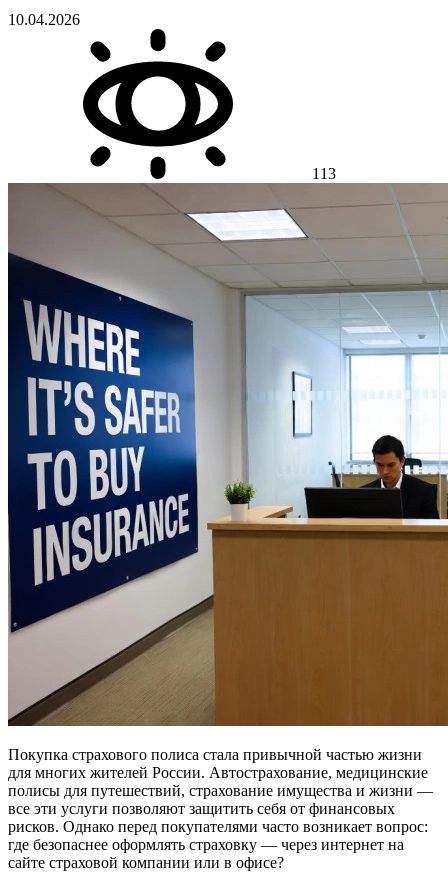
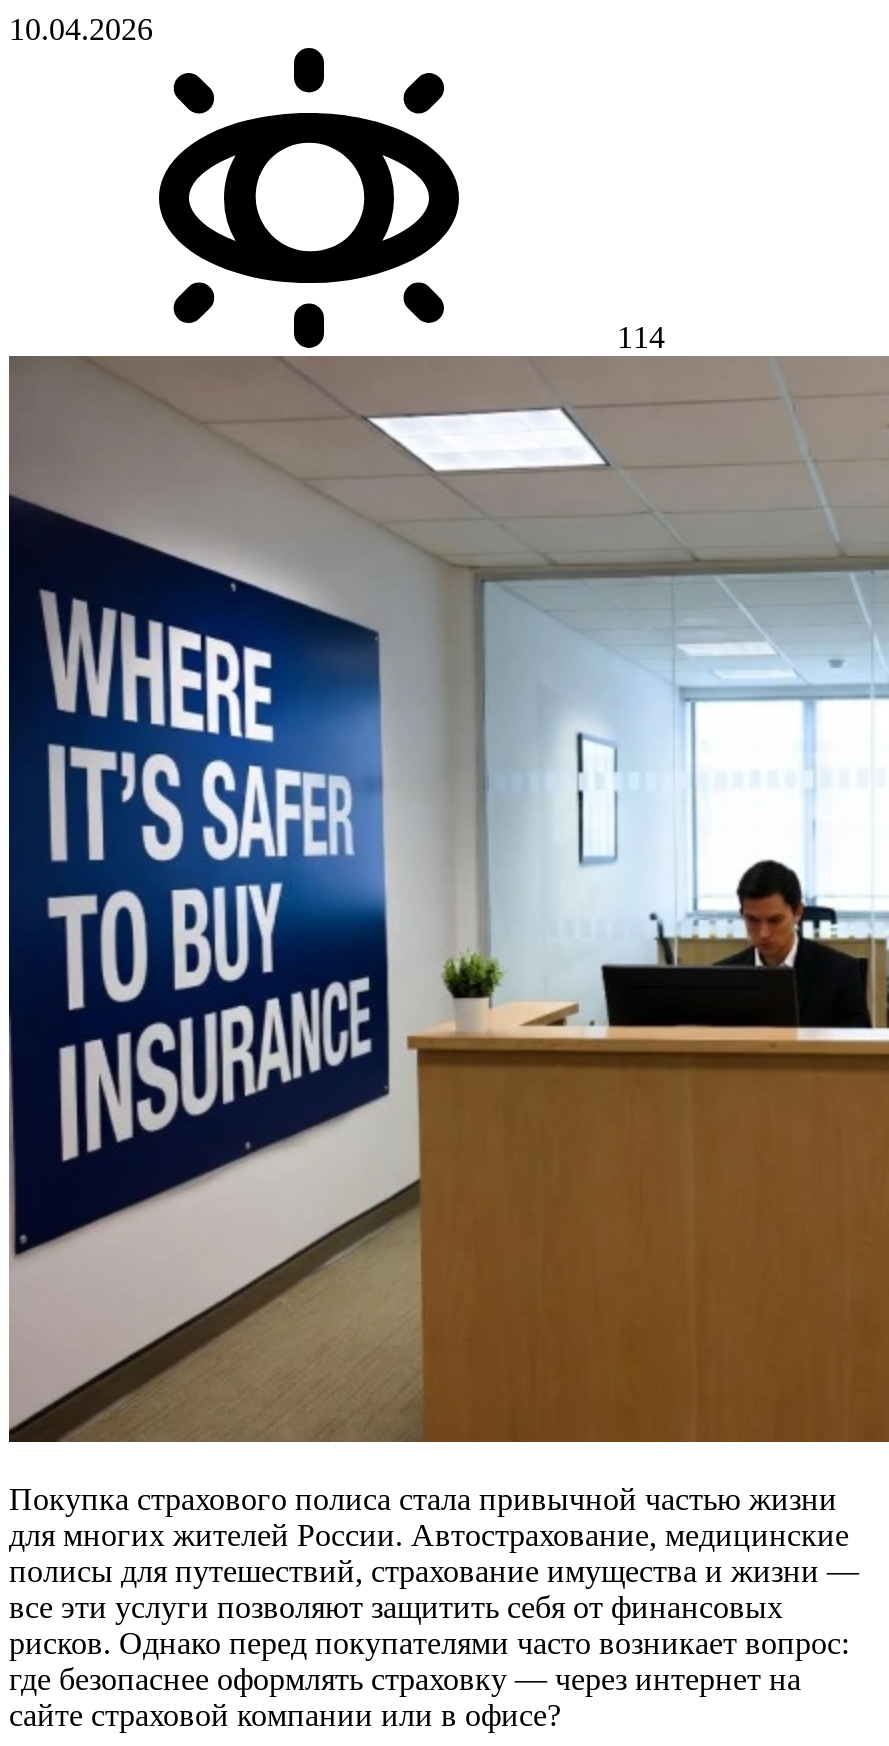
[308,165,336,182] 113 -> [609,320,665,354] 114

